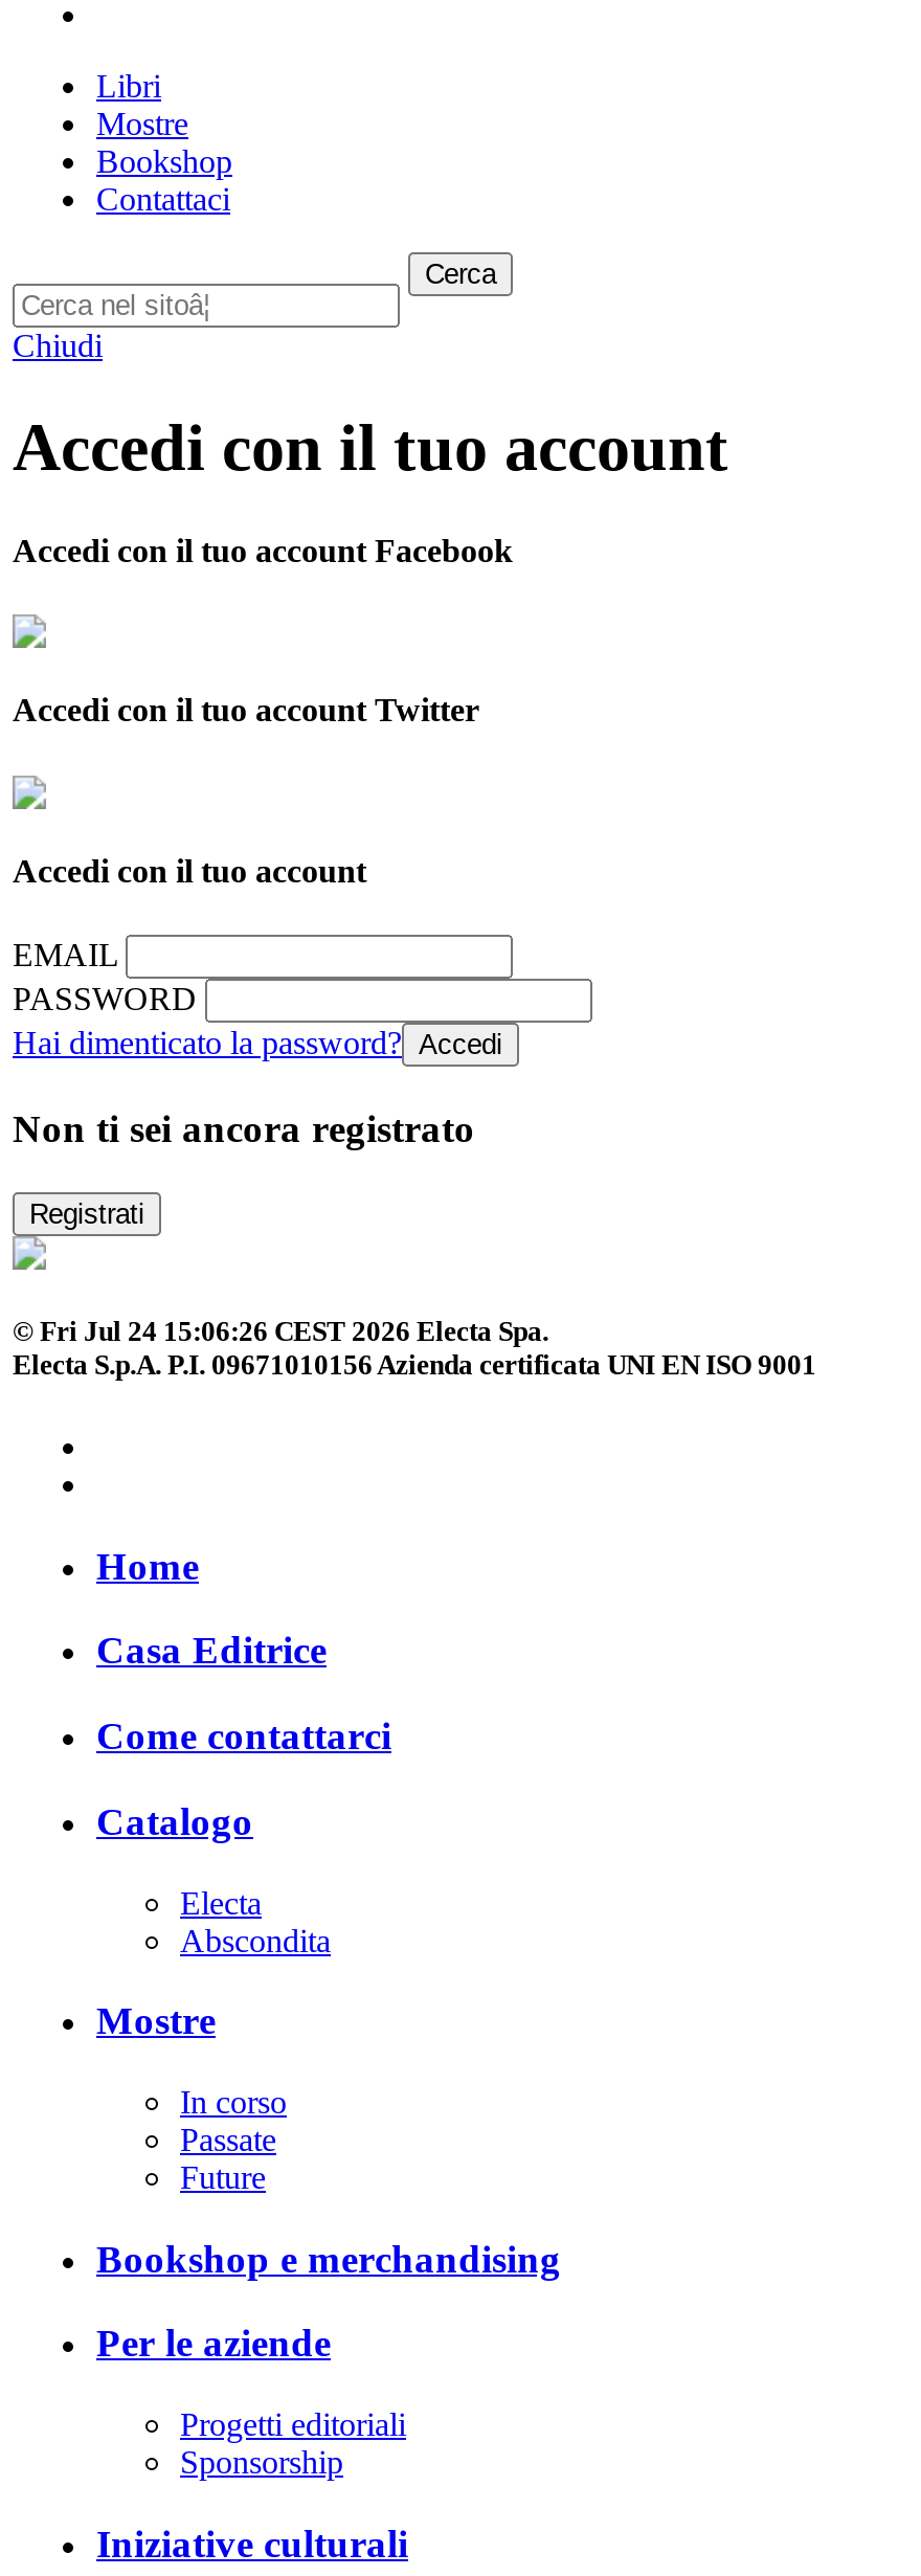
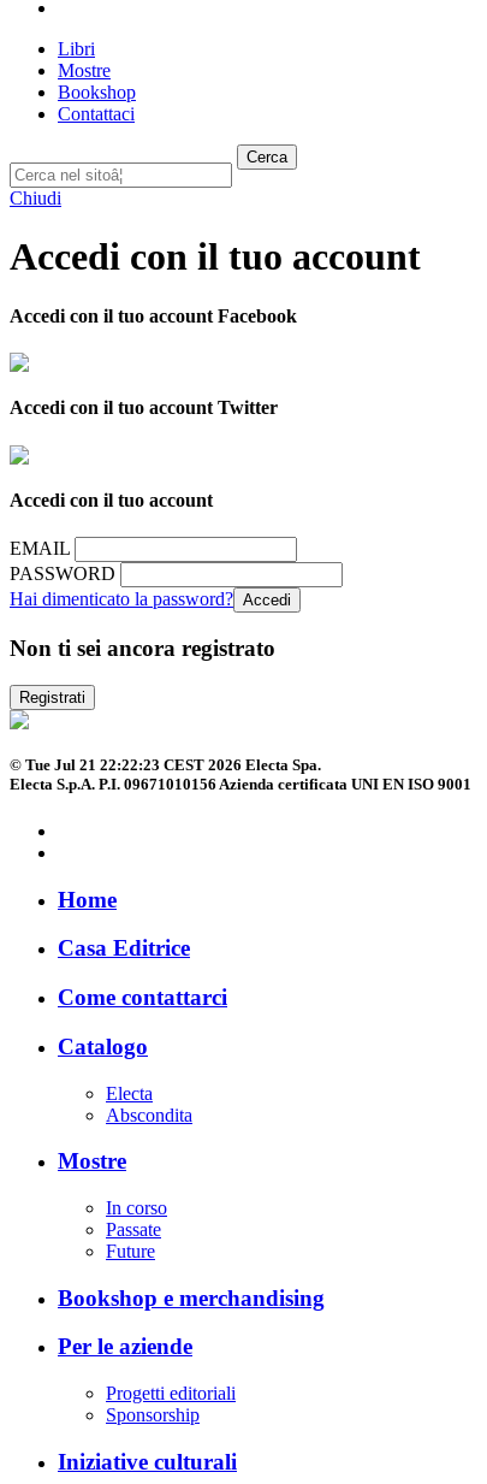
[13,1315,548,1347] © Fri Jul 24 15:06:26 CEST 2026 Electa Spa. -> [10,756,321,774] © Tue Jul 21 22:22:23 CEST 2026 Electa Spa.

